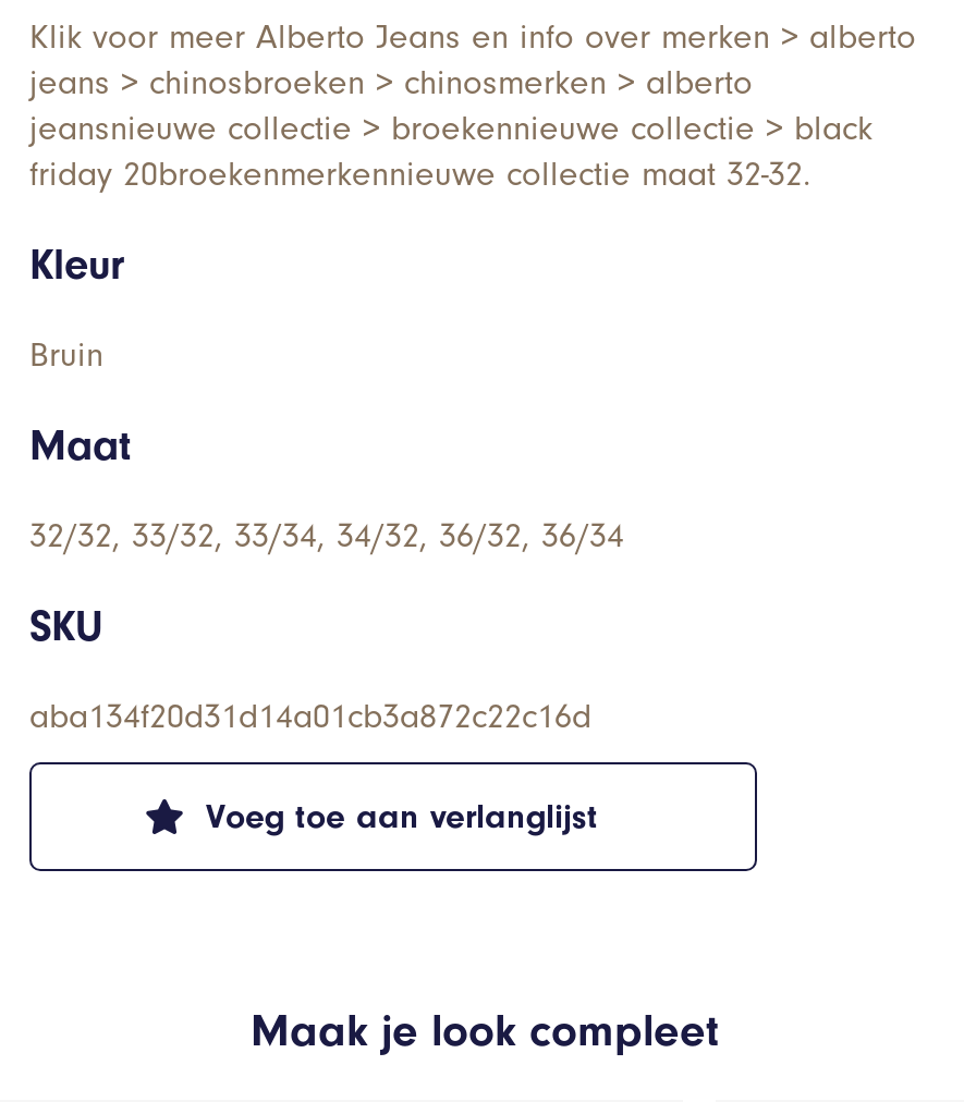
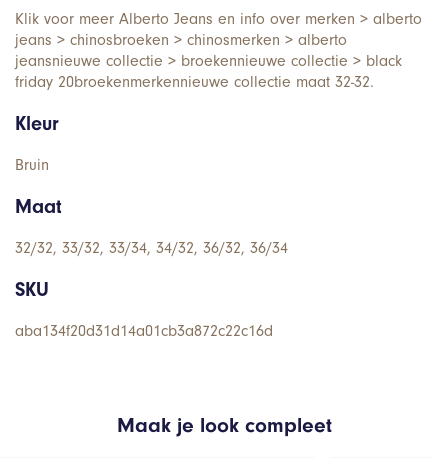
[206,797,598,836] Voeg toe aan verlanglijst -> none

